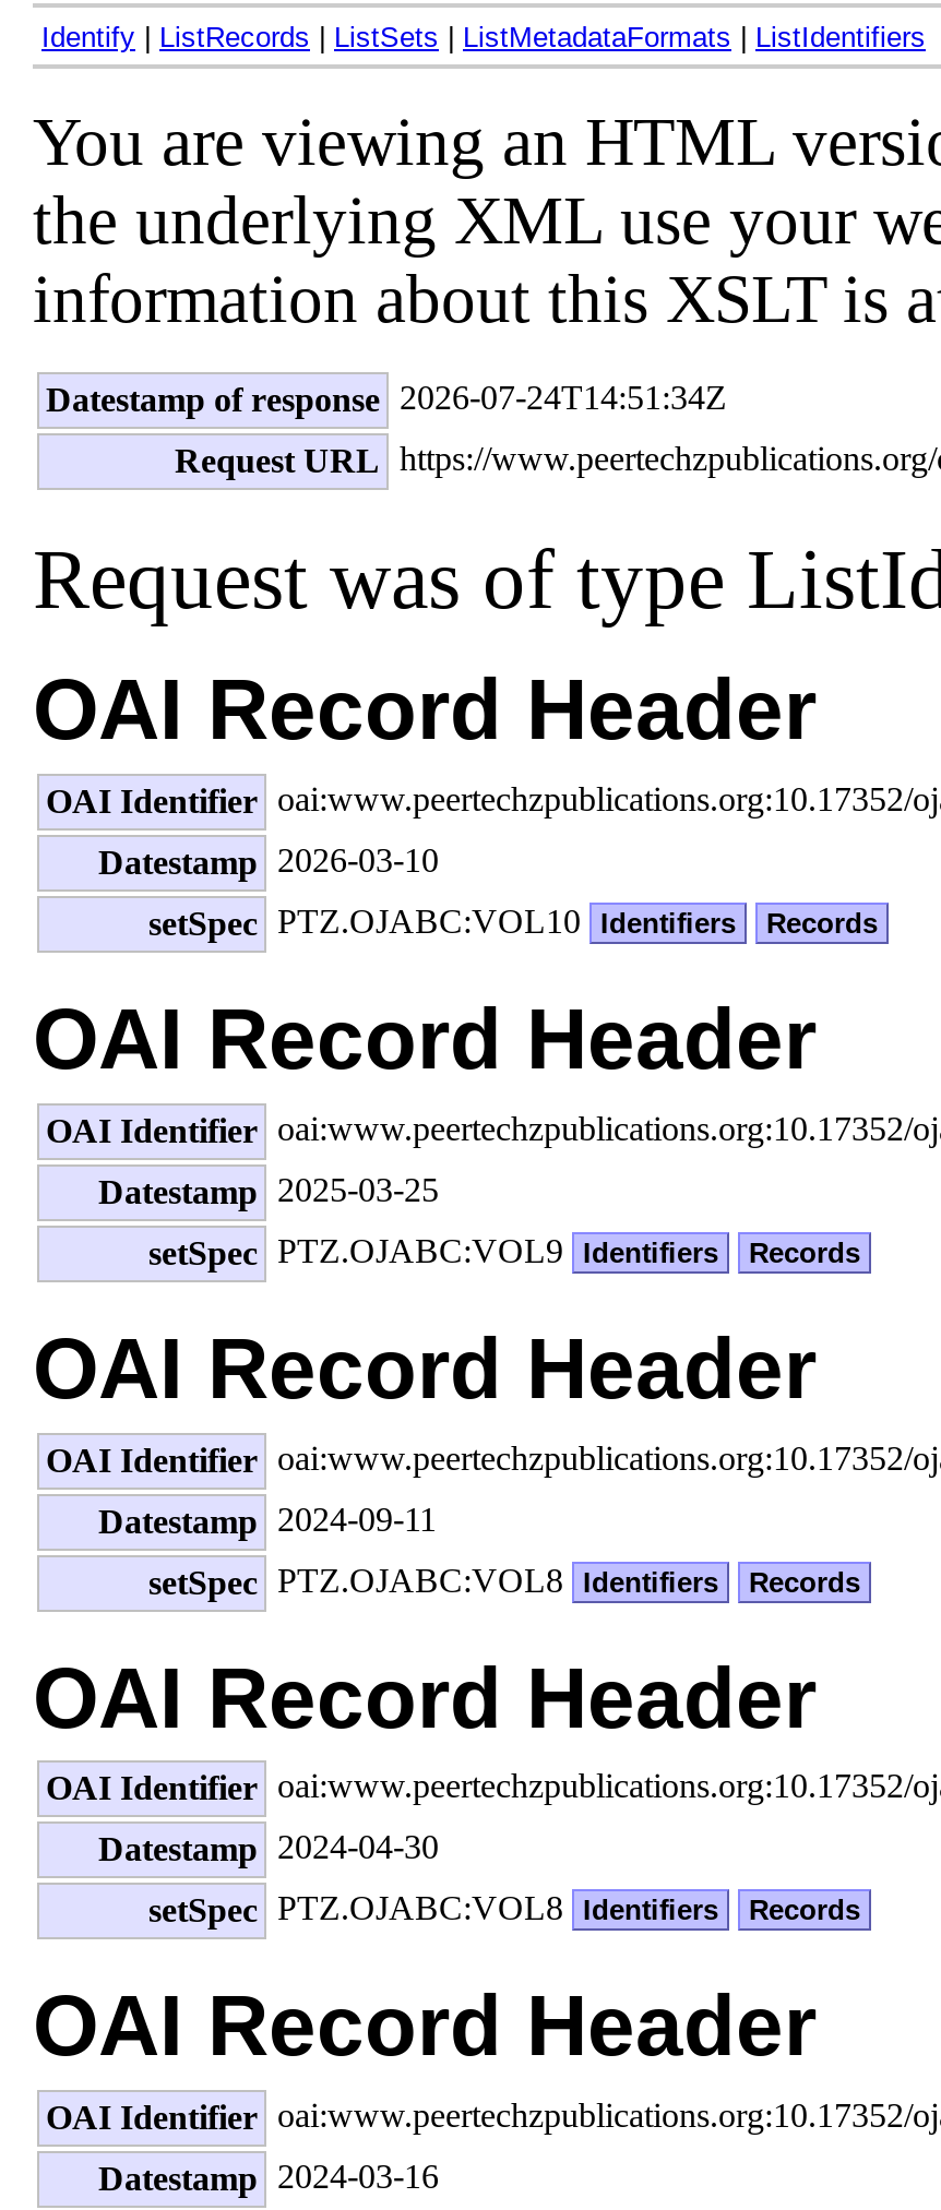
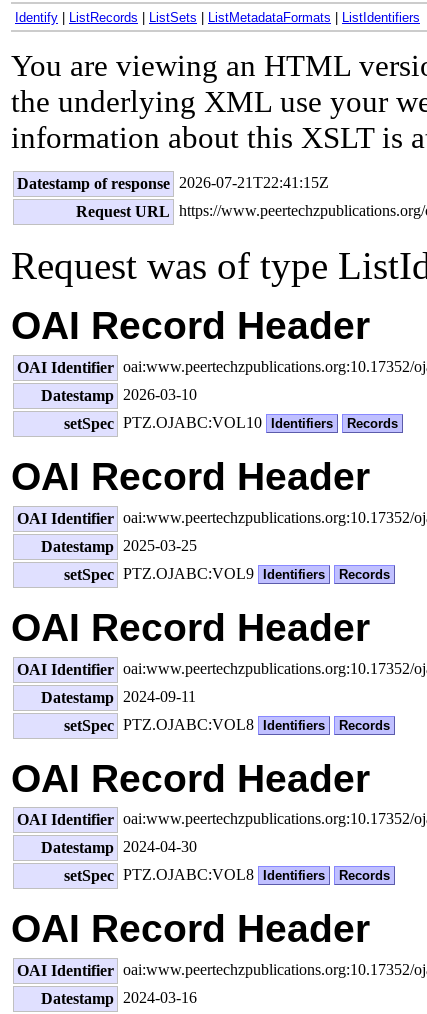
[46,379,727,418] Datestamp of response 2026-07-24T14:51:34Z -> [17,174,329,192] Datestamp of response 2026-07-21T22:41:15Z

